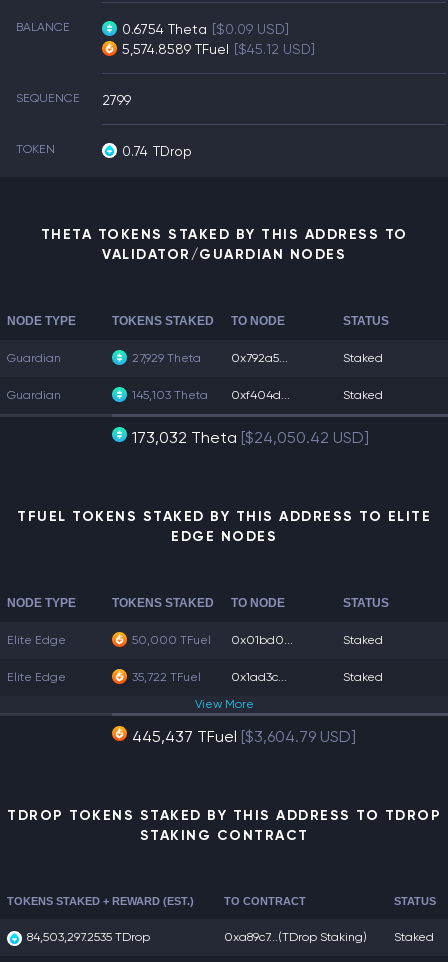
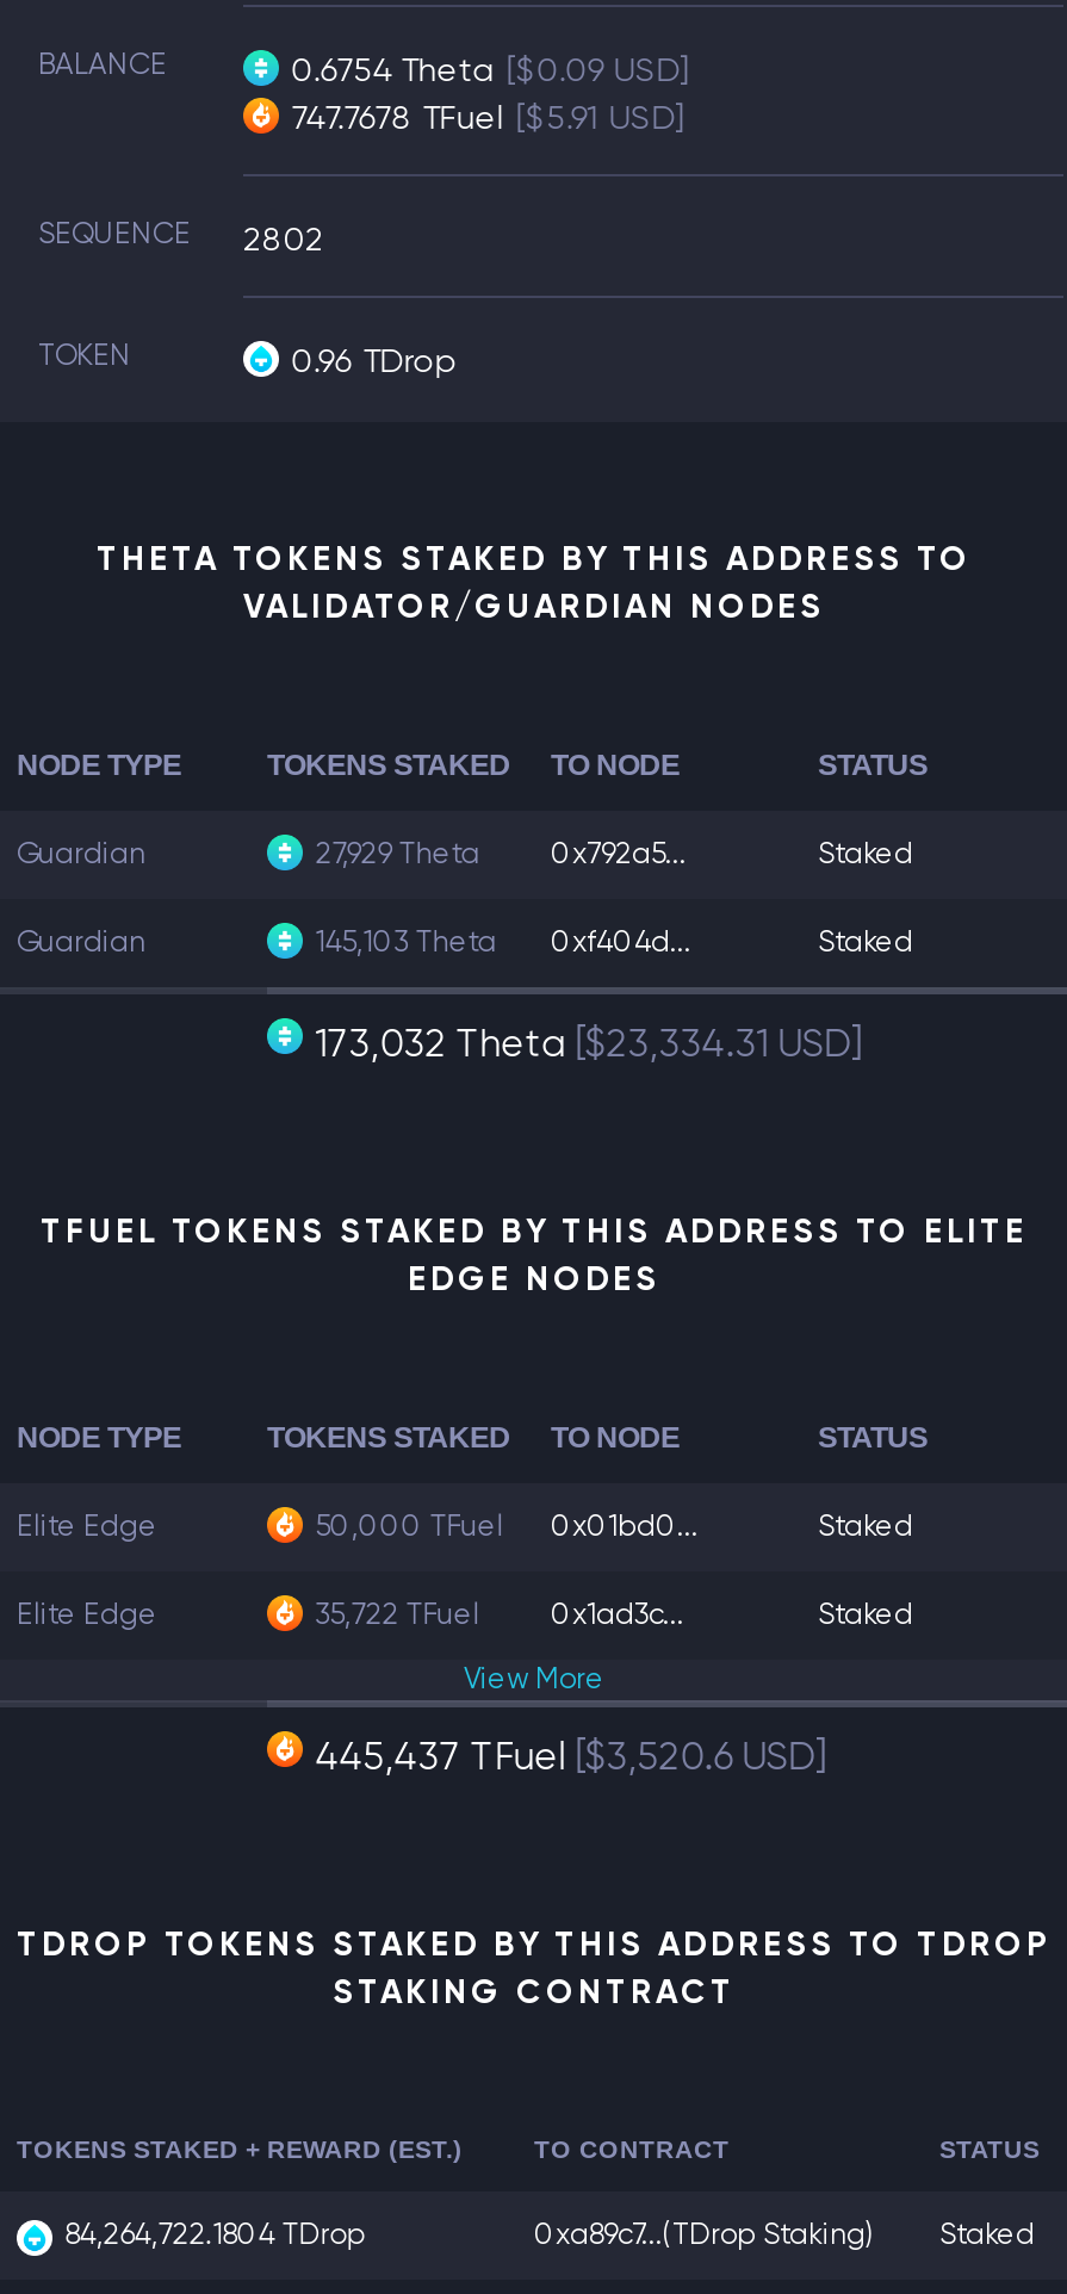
[122,41,315,57] 5,574.8589 TFuel [$45.12 USD] -> [291,98,685,136] 747.7678 TFuel [$5.91 USD]
[16,91,131,108] SEQUENCE 2799 -> [38,217,324,258] SEQUENCE 2802
[122,143,192,159] 0.74 TDrop -> [291,341,456,379] 0.96 TDrop
[132,428,369,447] 173,032 Theta [$24,050.42 USD] -> [315,1021,864,1066] 173,032 Theta [$23,334.31 USD]
[132,727,356,746] 445,437 TFuel [$3,604.79 USD] -> [315,1734,828,1779] 445,437 TFuel [$3,520.6 USD]
[27,930,150,944] 84,503,297.2535 TDrop -> [65,2218,365,2251] 84,264,722.1804 TDrop

